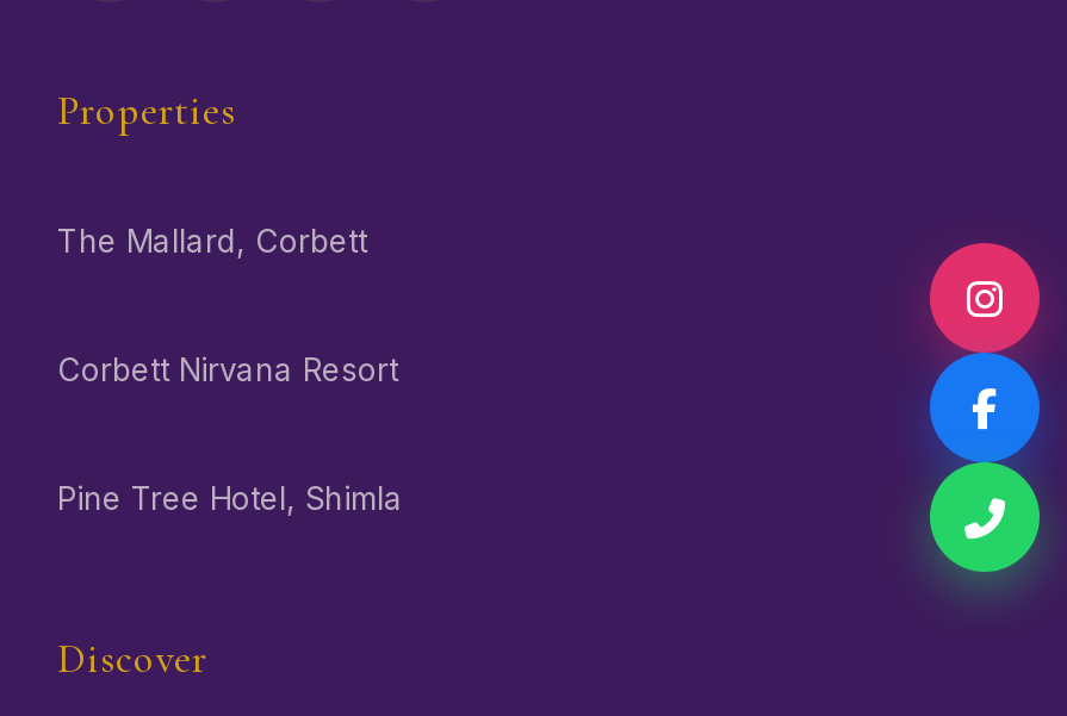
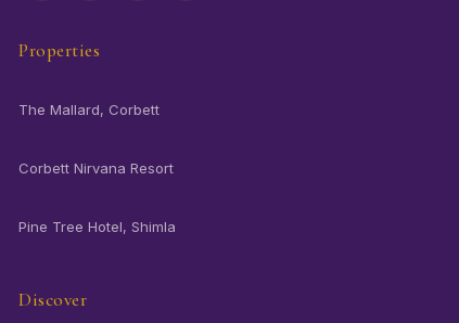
[923,241,1047,598] [image] -> none

